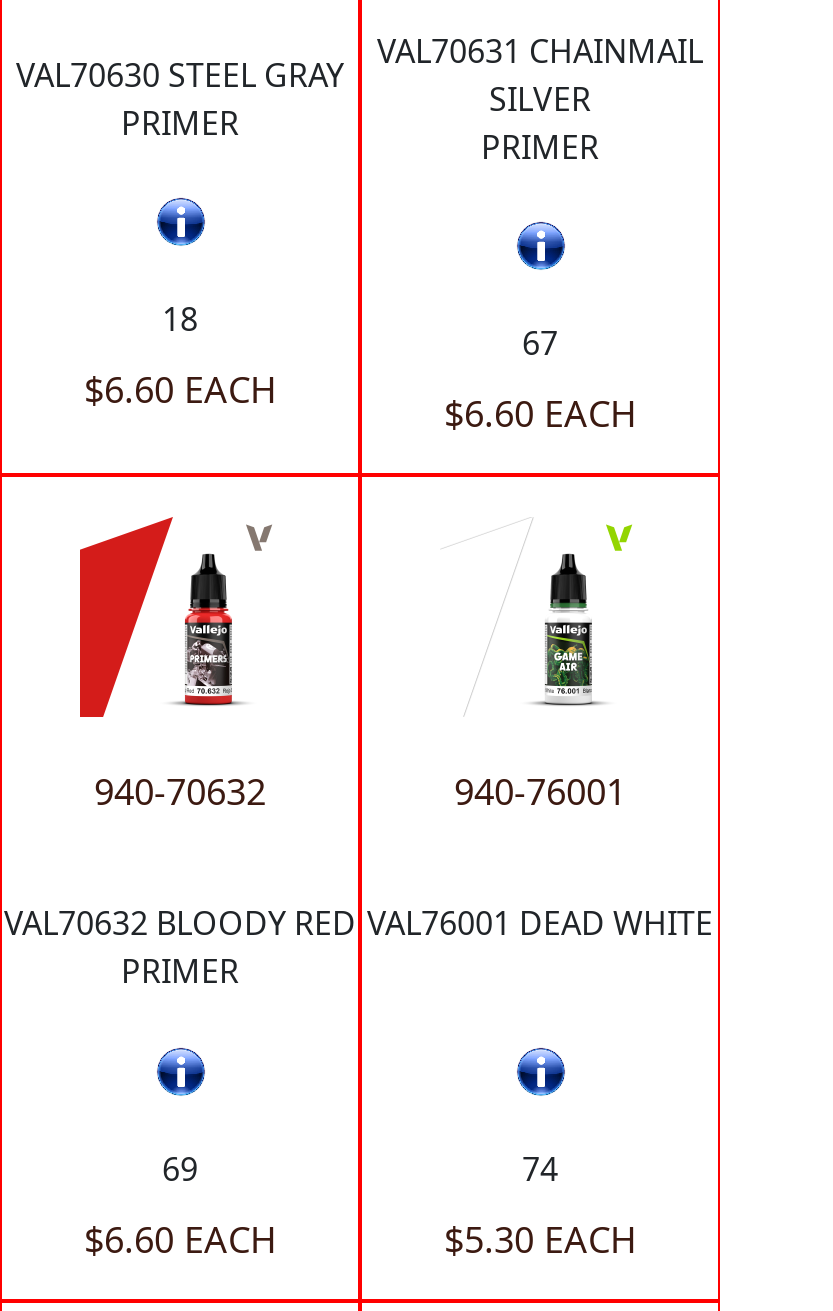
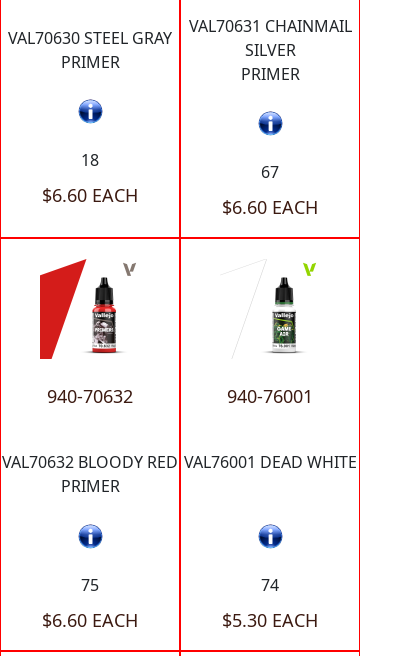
[162,1146,198,1190] 69 -> [81,574,99,596] 75

